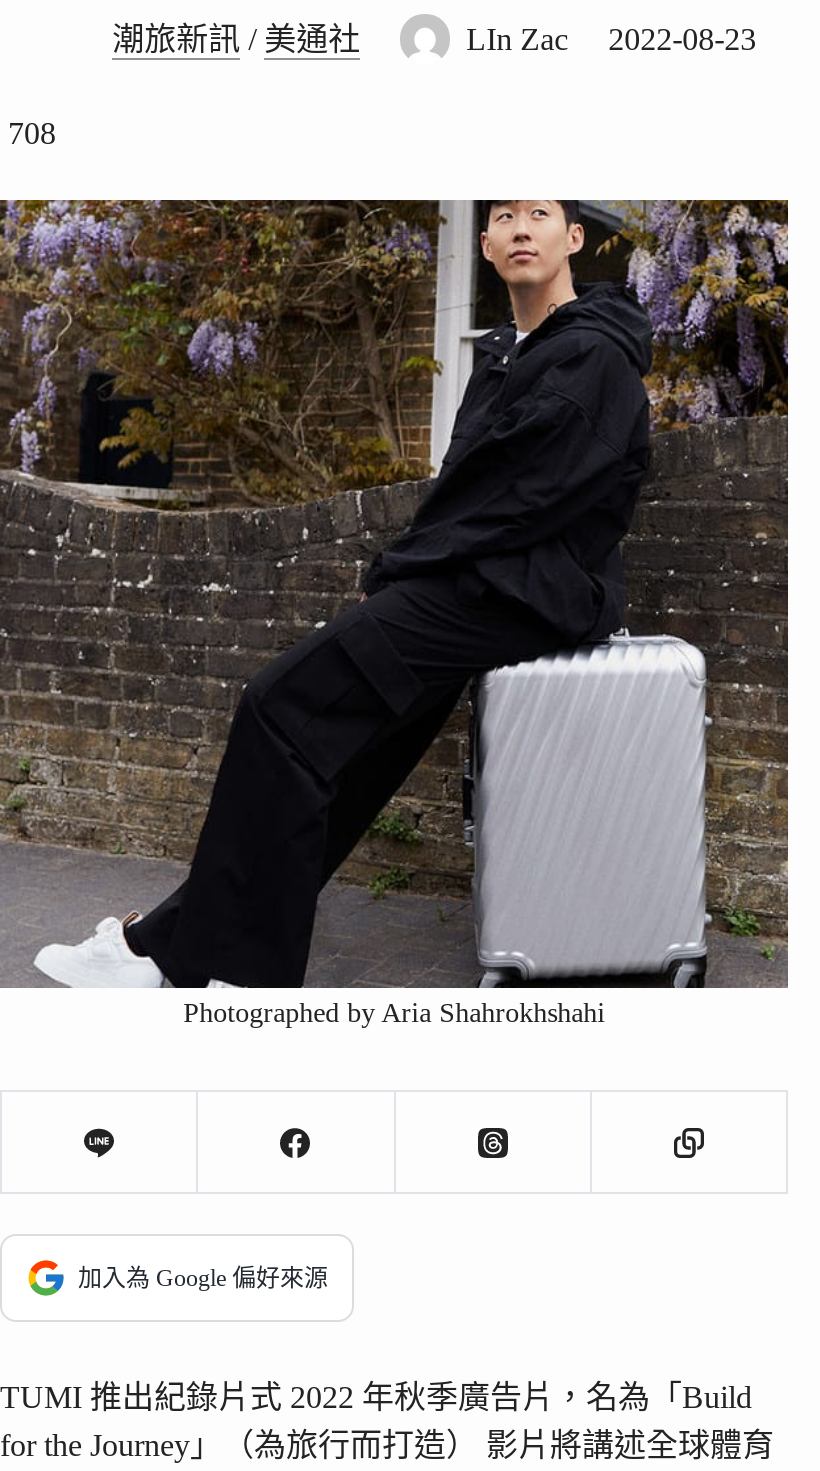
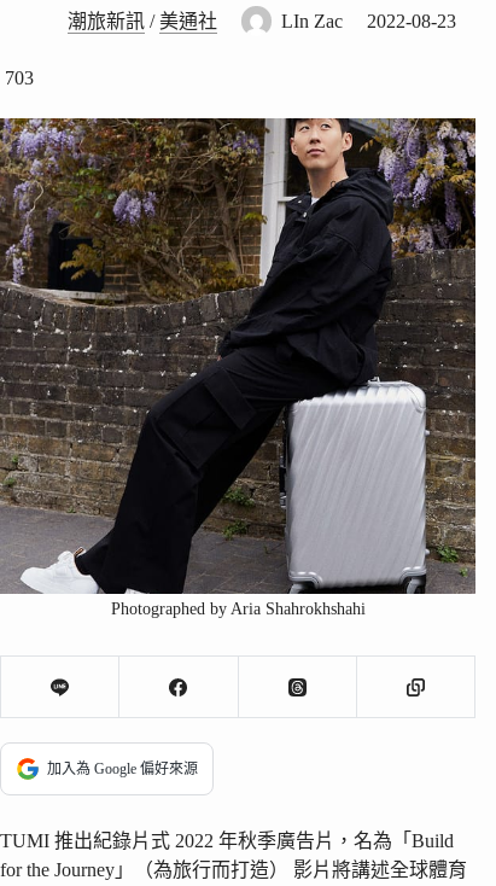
[8,116,56,150] 708 -> [5,67,34,88] 703

